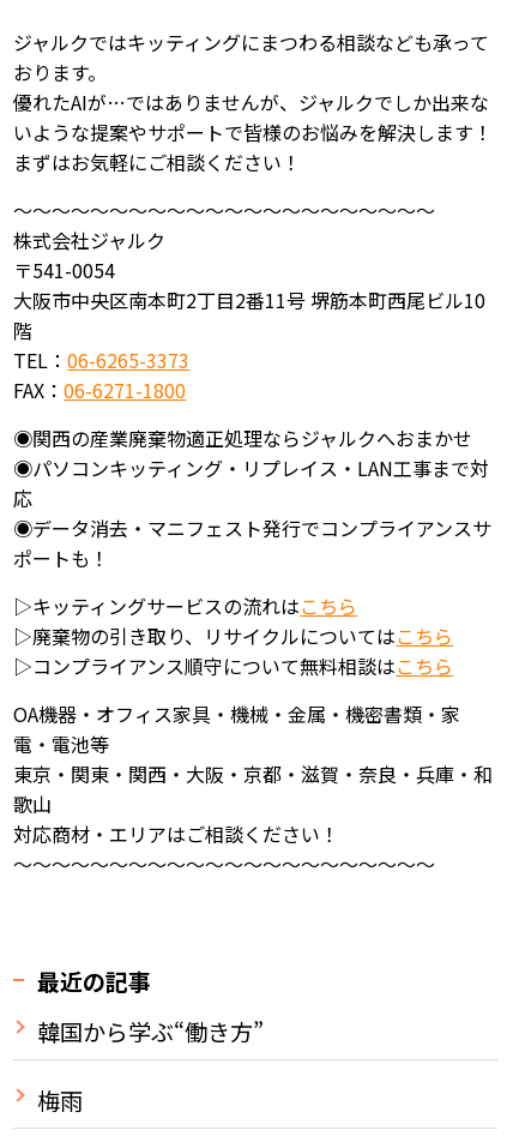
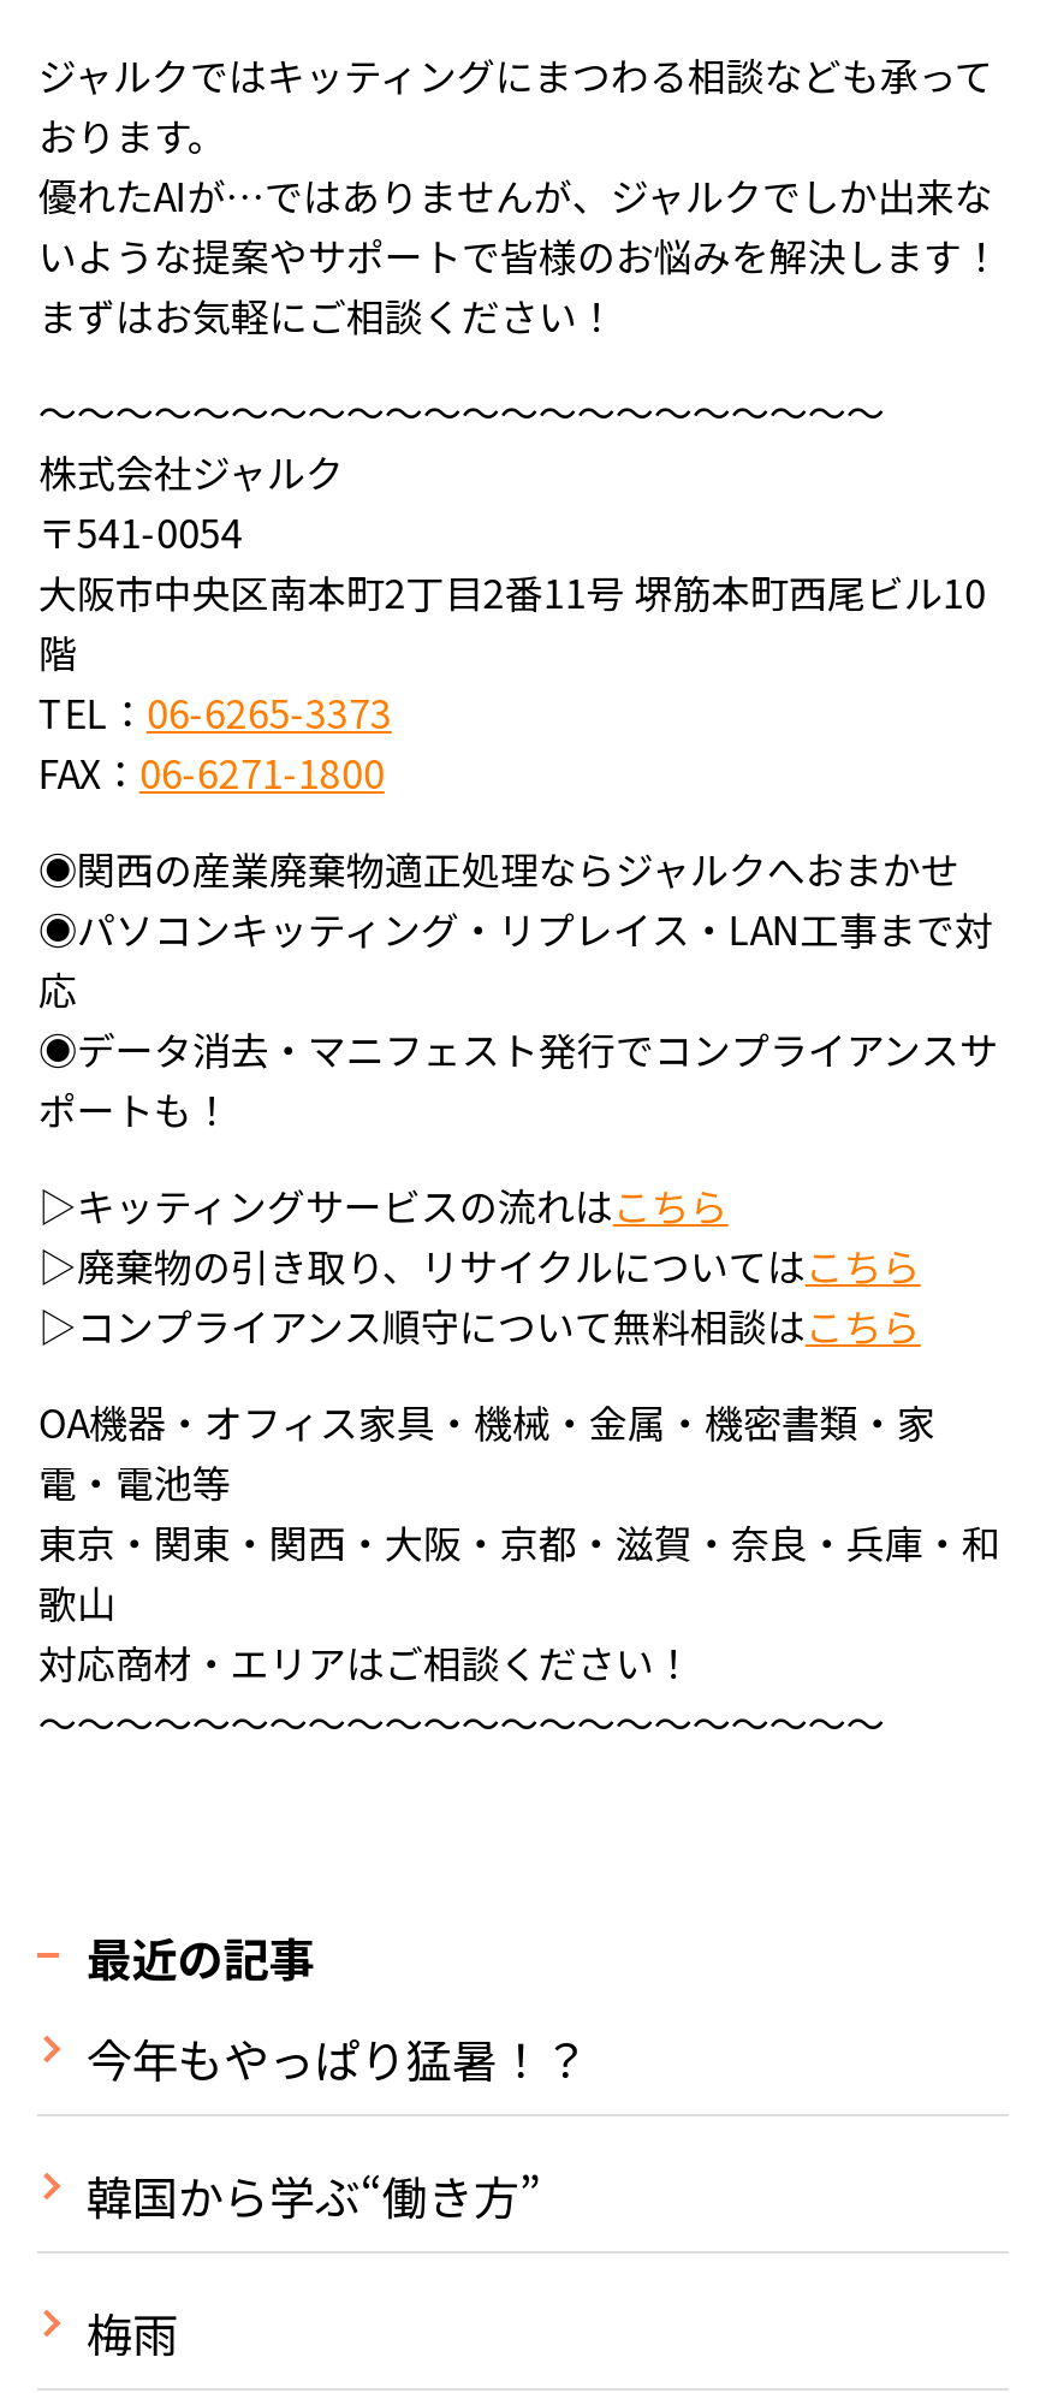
none -> [86,2025,589,2090] 今年もやっぱり猛暑！？

